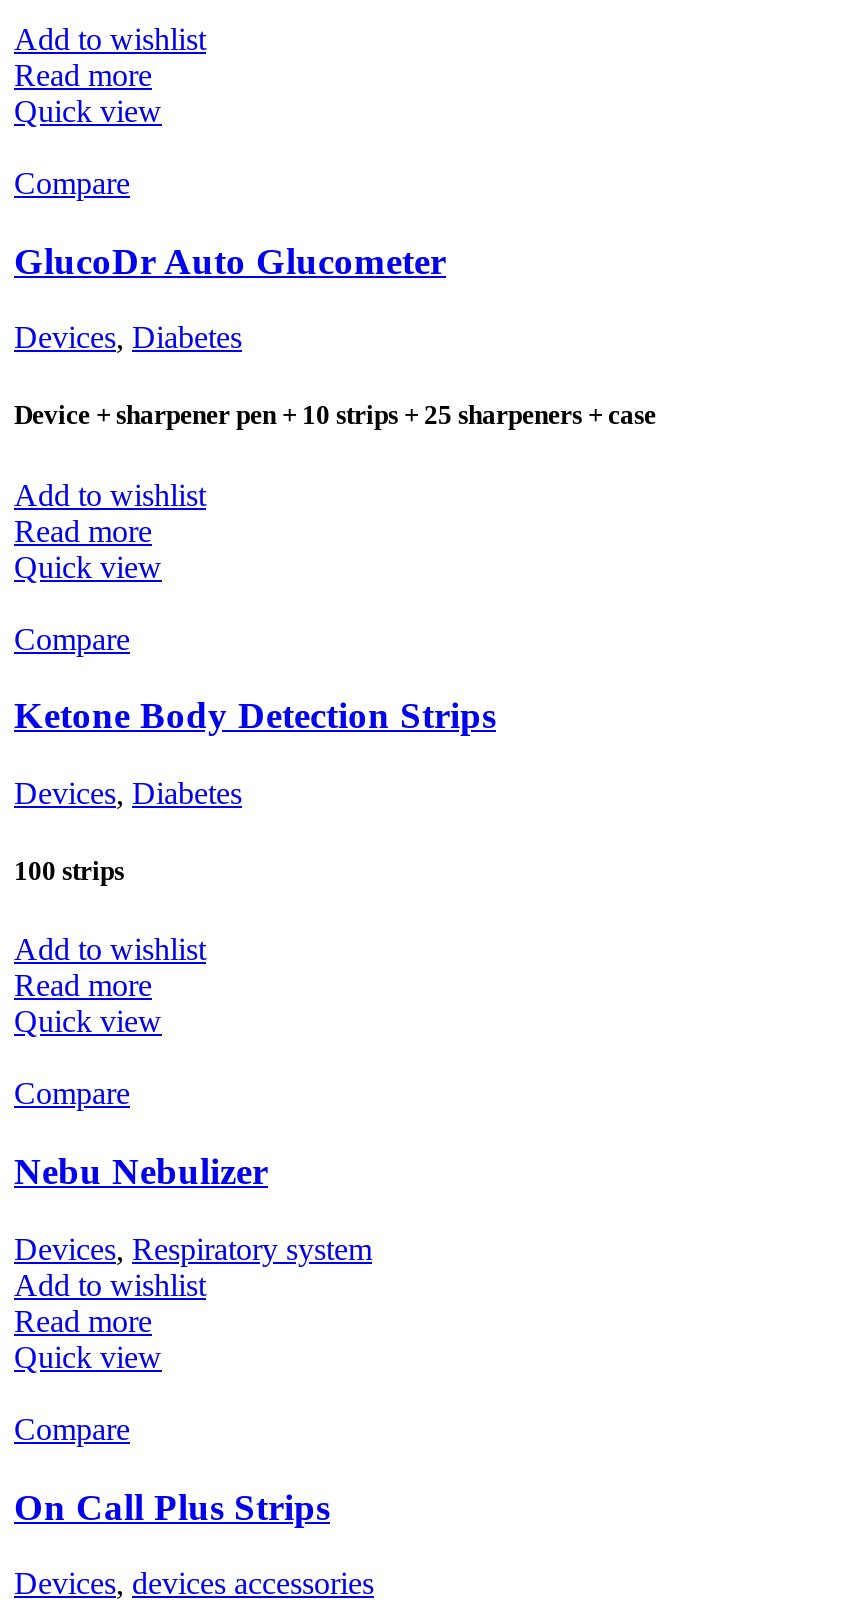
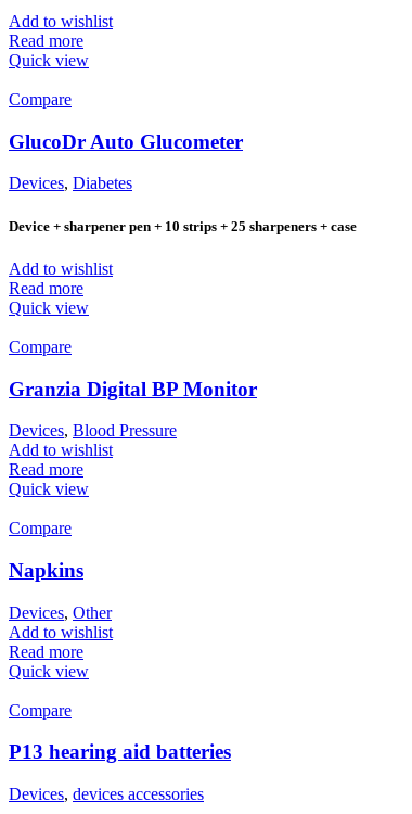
[14,695,496,887] Ketone Body Detection Strips | Devices, Diabetes | 100 strips -> [9,377,257,440] Granzia Digital BP Monitor | Devices, Blood Pressure
[14,1151,268,1193] Nebu Nebulizer -> [9,559,83,582] Napkins
[14,1232,372,1266] Devices, Respiratory system -> [9,603,112,622] Devices, Other
[14,1486,330,1528] On Call Plus Strips -> [9,741,231,763] P13 hearing aid batteries

